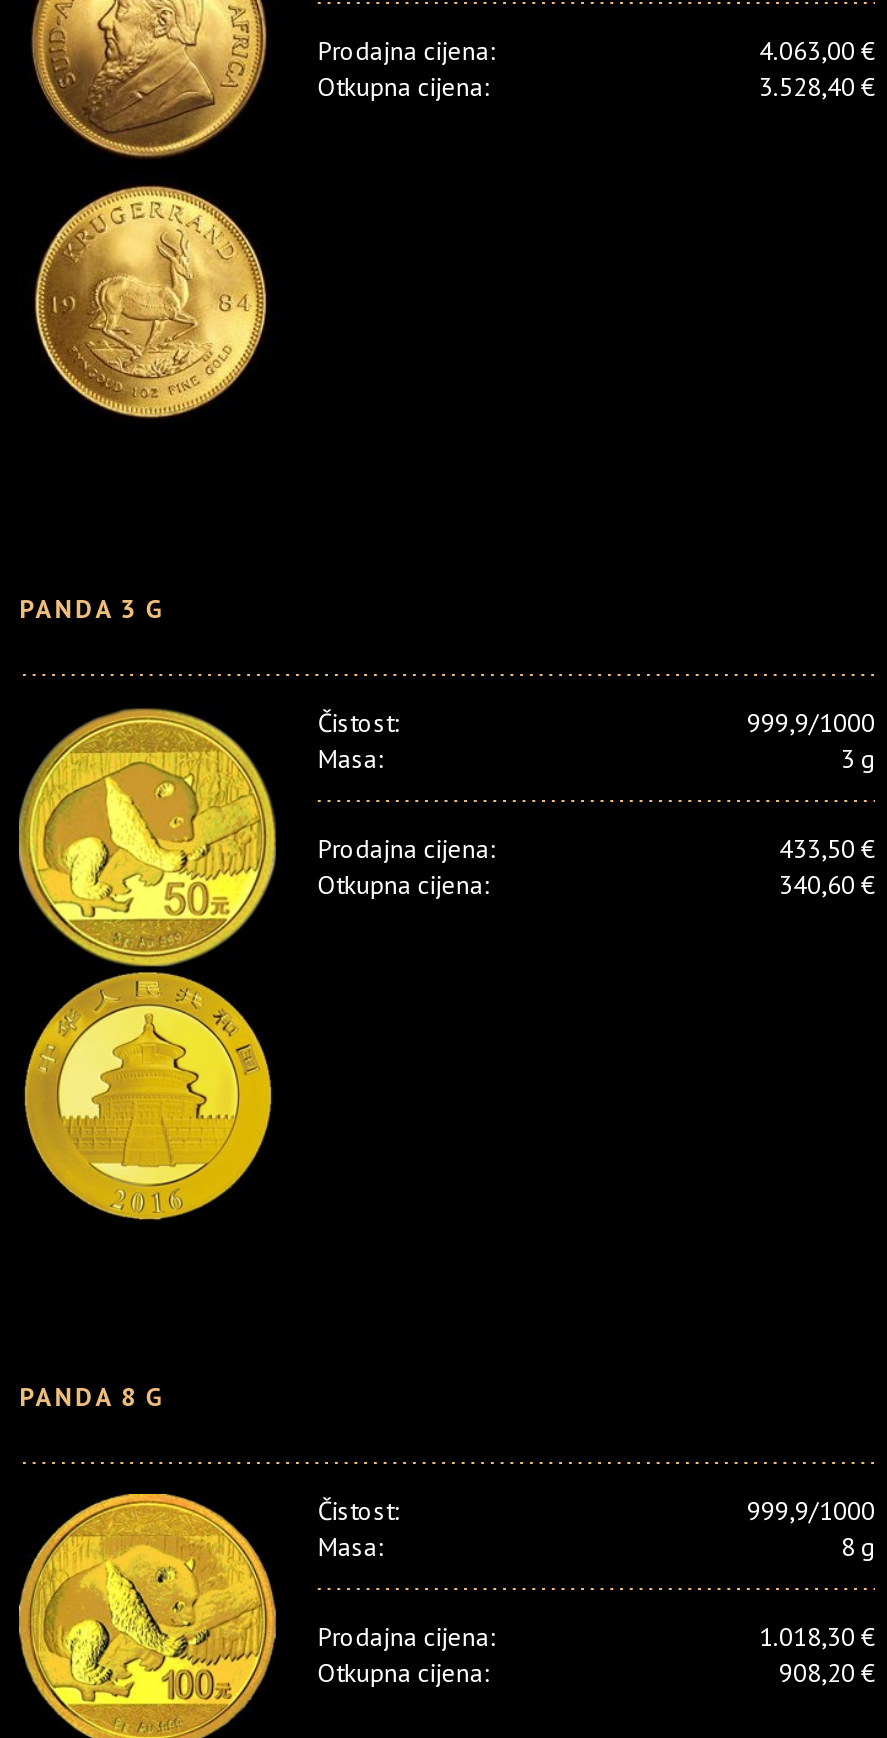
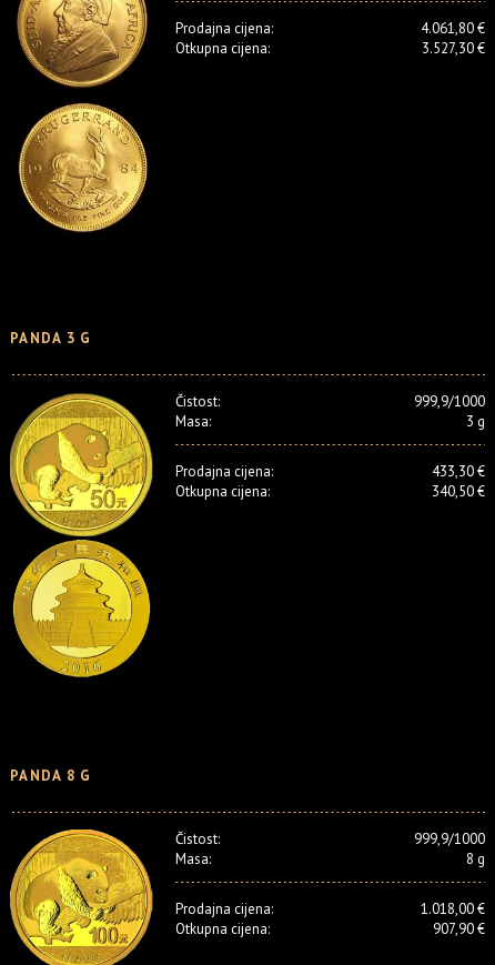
[759,33,875,67] 4.063,00 € -> [421,19,485,37] 4.061,80 €
[759,69,875,103] 3.528,40 € -> [422,39,485,57] 3.527,30 €
[779,833,875,867] 433,50 € -> [432,462,485,481] 433,30 €
[779,869,875,903] 340,60 € -> [432,482,485,501] 340,50 €
[759,1620,875,1654] 1.018,30 € -> [421,900,485,919] 1.018,00 €
[779,1656,875,1690] 908,20 € -> [433,920,485,939] 907,90 €

